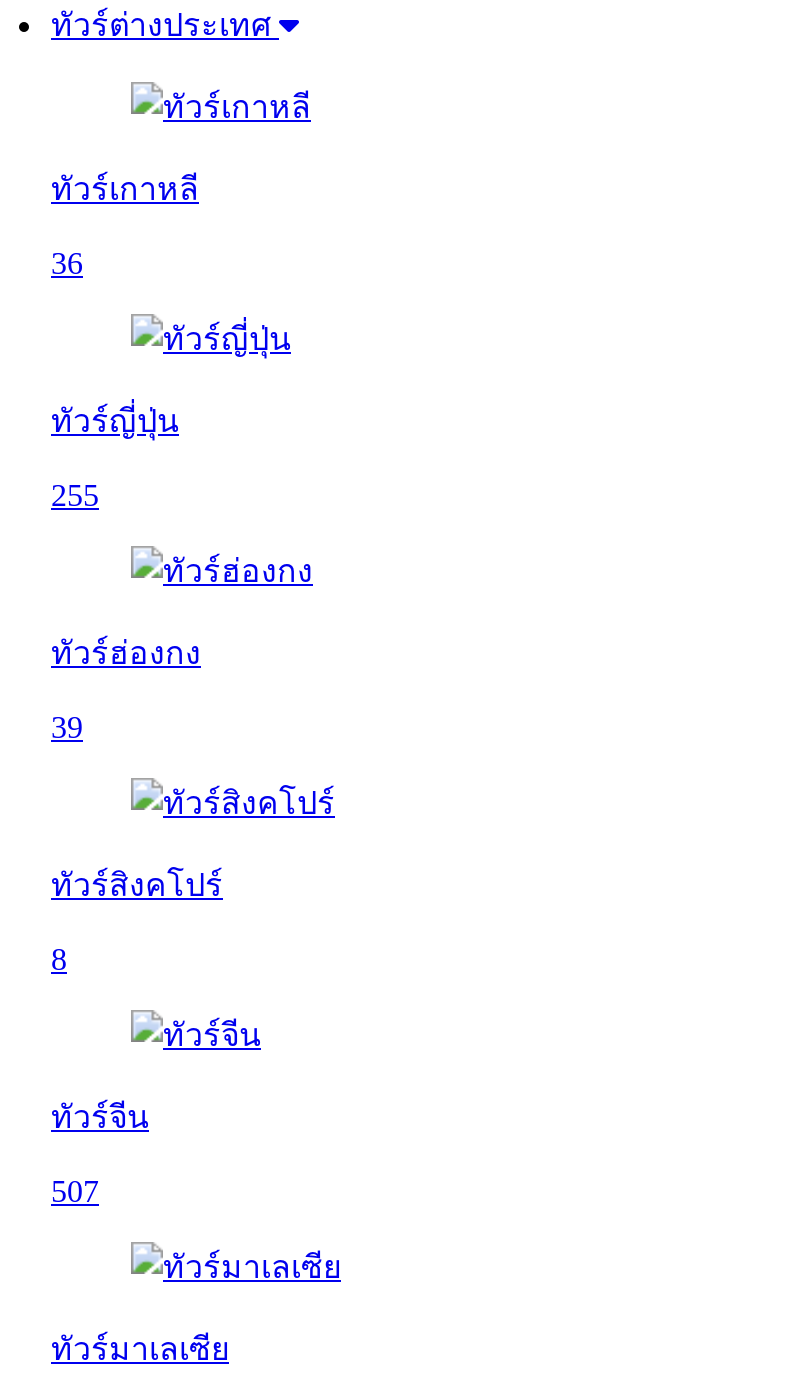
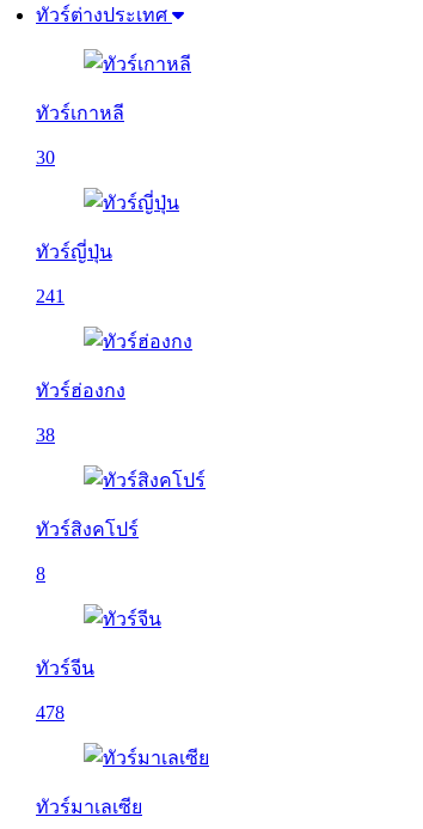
[51,246,83,280] 36 -> [36,147,55,167] 30
[51,478,99,512] 255 -> [36,286,65,306] 241
[51,710,83,744] 39 -> [36,425,55,445] 38
[51,1174,99,1208] 507 -> [36,702,65,723] 478

